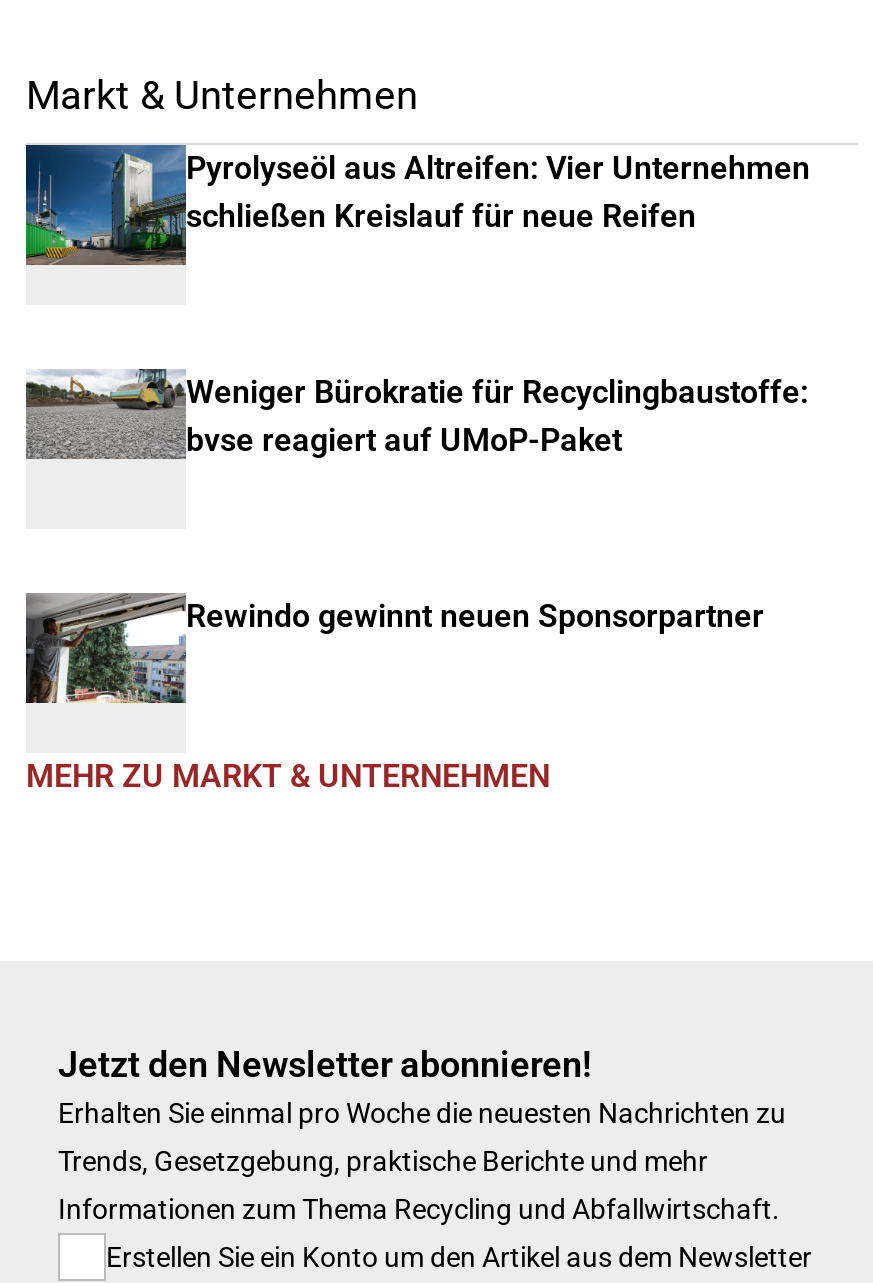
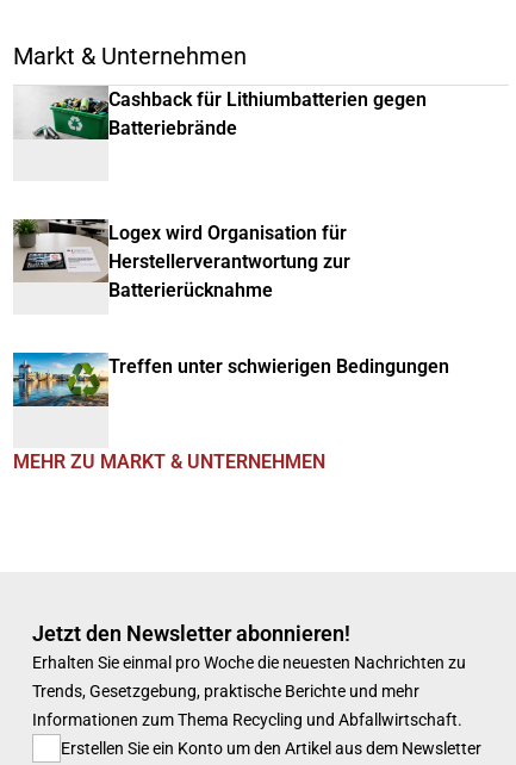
[24,143,810,267] [image] | Pyrolyseöl aus Altreifen: Vier Unternehmen | schließen Kreislauf für neue Reifen -> [13,86,427,157] [image] | Cashback für Lithiumbatterien gegen | Batteriebrände
[26,367,808,473] [image] | Weniger Bürokratie für Recyclingbaustoffe: | bvse reagiert auf UMoP-Paket -> [12,218,350,301] [image] | Logex wird Organisation für | Herstellerverantwortung zur | Batterierücknahme
[24,591,764,705] [image] | Rewindo gewinnt neuen Sponsorpartner -> [12,352,449,418] [image] | Treffen unter schwierigen Bedingungen

